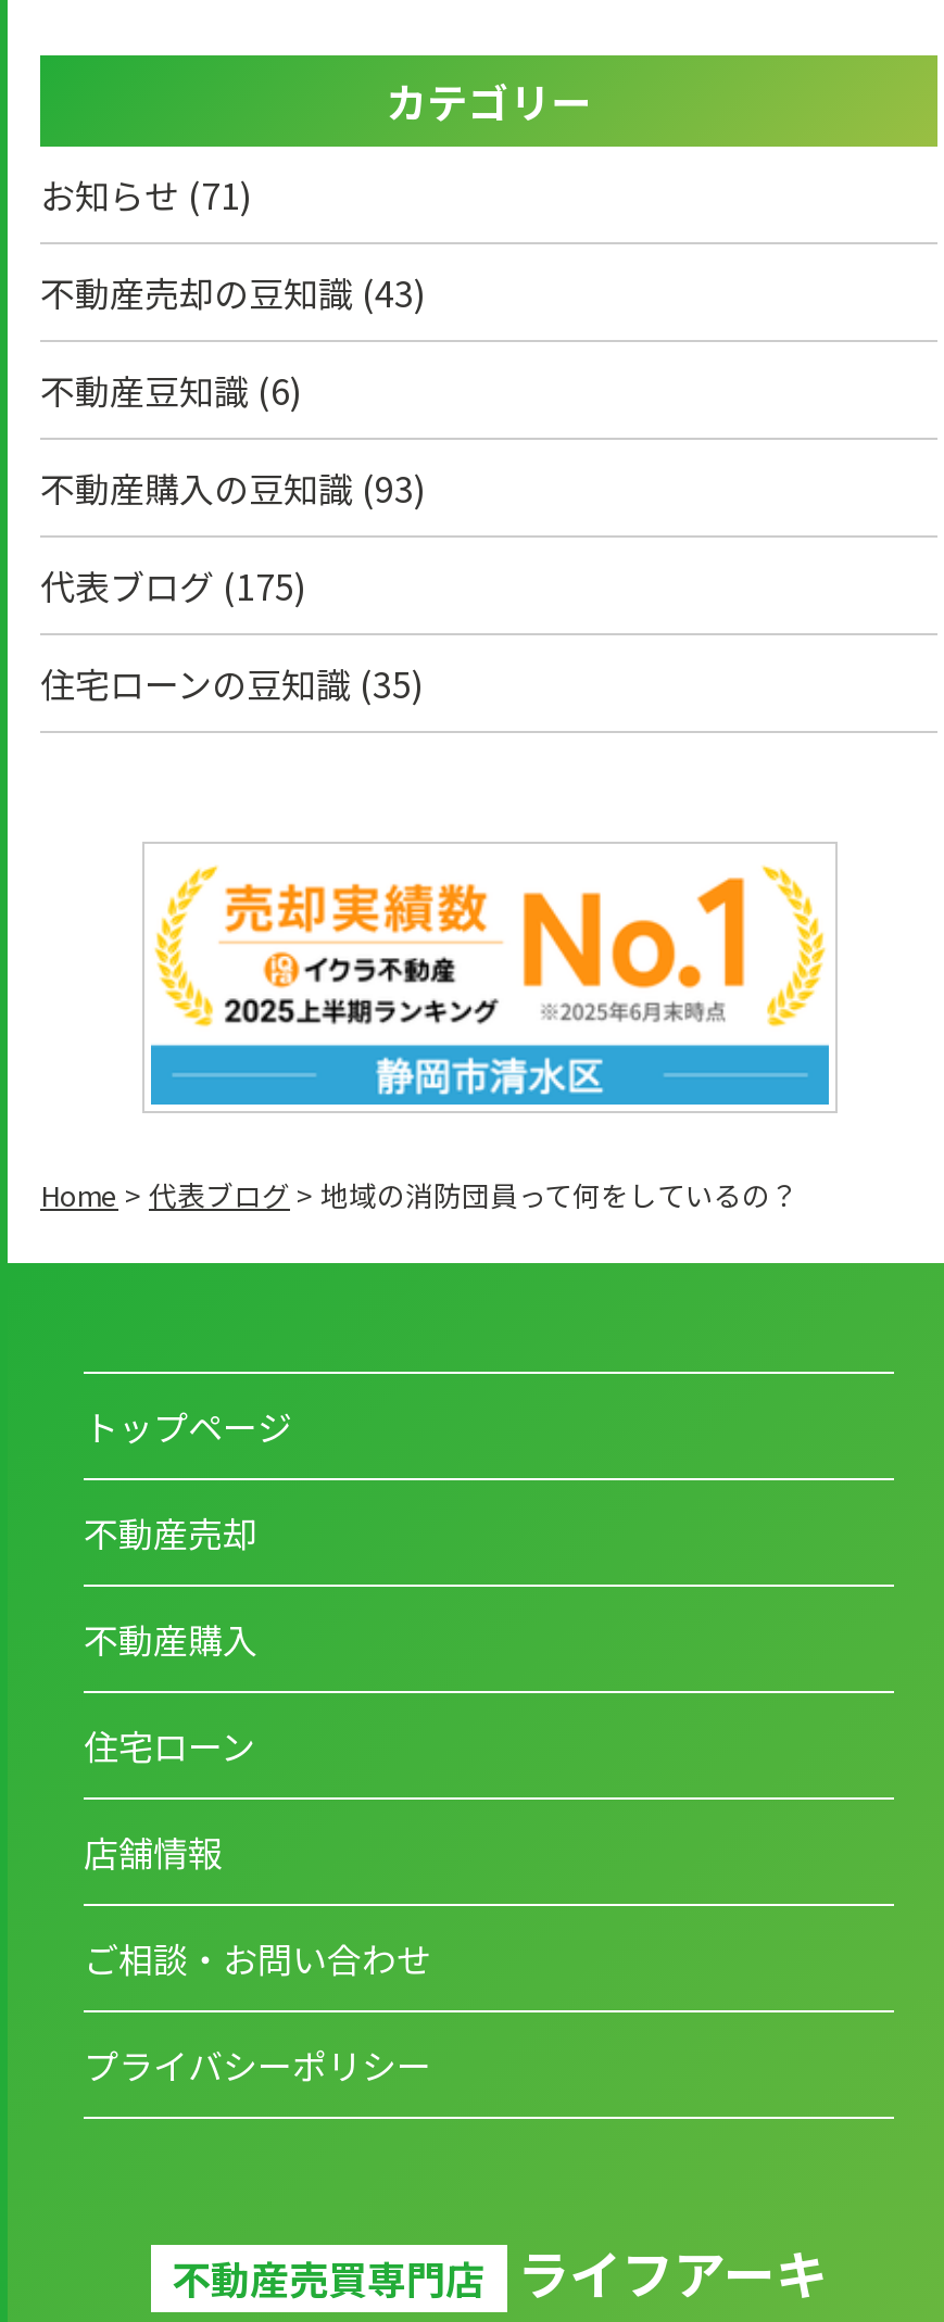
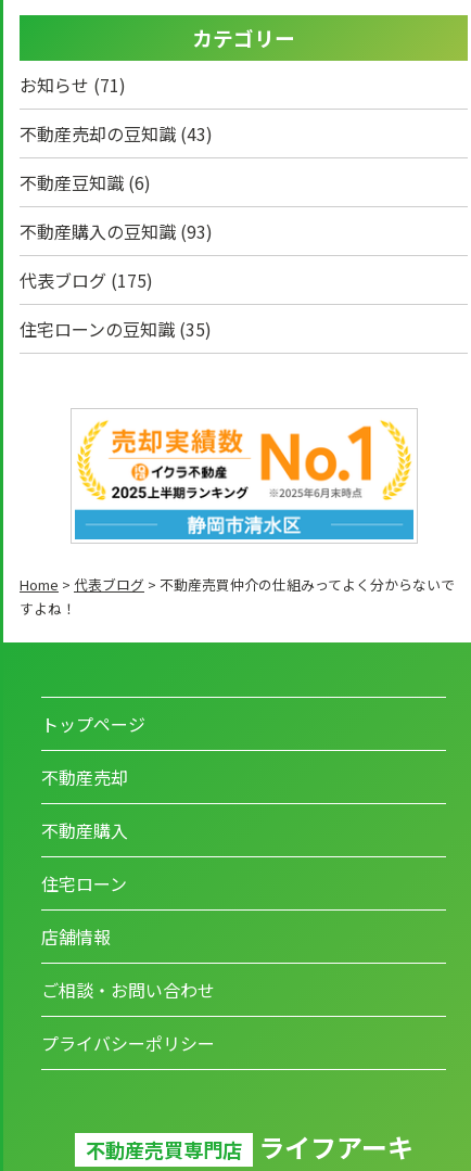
[40,1175,798,1217] Home >代表ブログ>地域の消防団員って何をしているの？ -> [20,574,455,619] Home >代表ブログ>不動産売買仲介の仕組みってよく分からないで | すよね！

